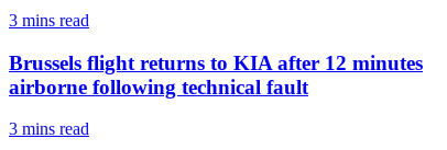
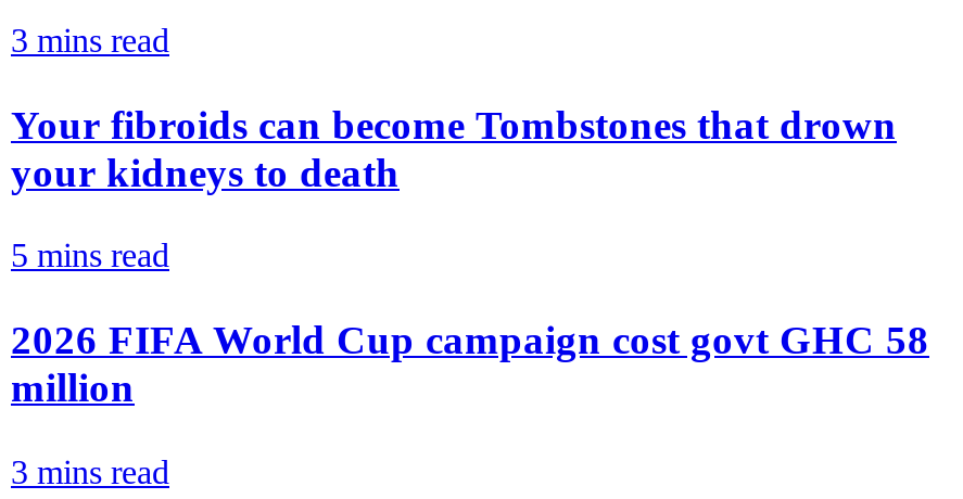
[9,51,423,98] Brussels flight returns to KIA after 12 minutes | airborne following technical fault -> [11,101,929,410] Your fibroids can become Tombstones that drown | your kidneys to death | 5 mins read | 2026 FIFA World Cup campaign cost govt GHC 58 | million

